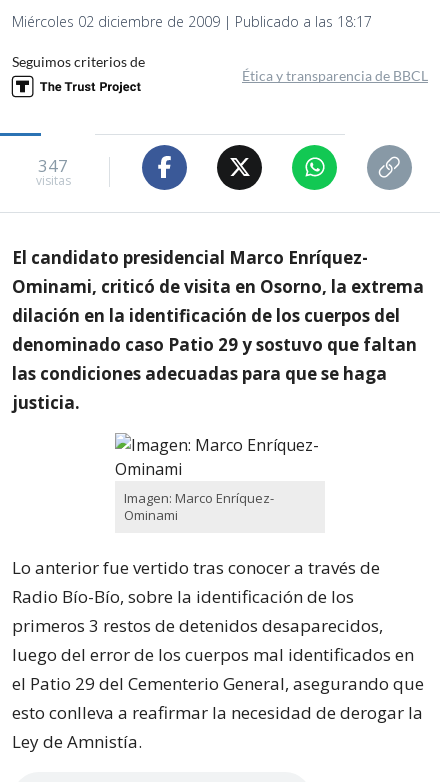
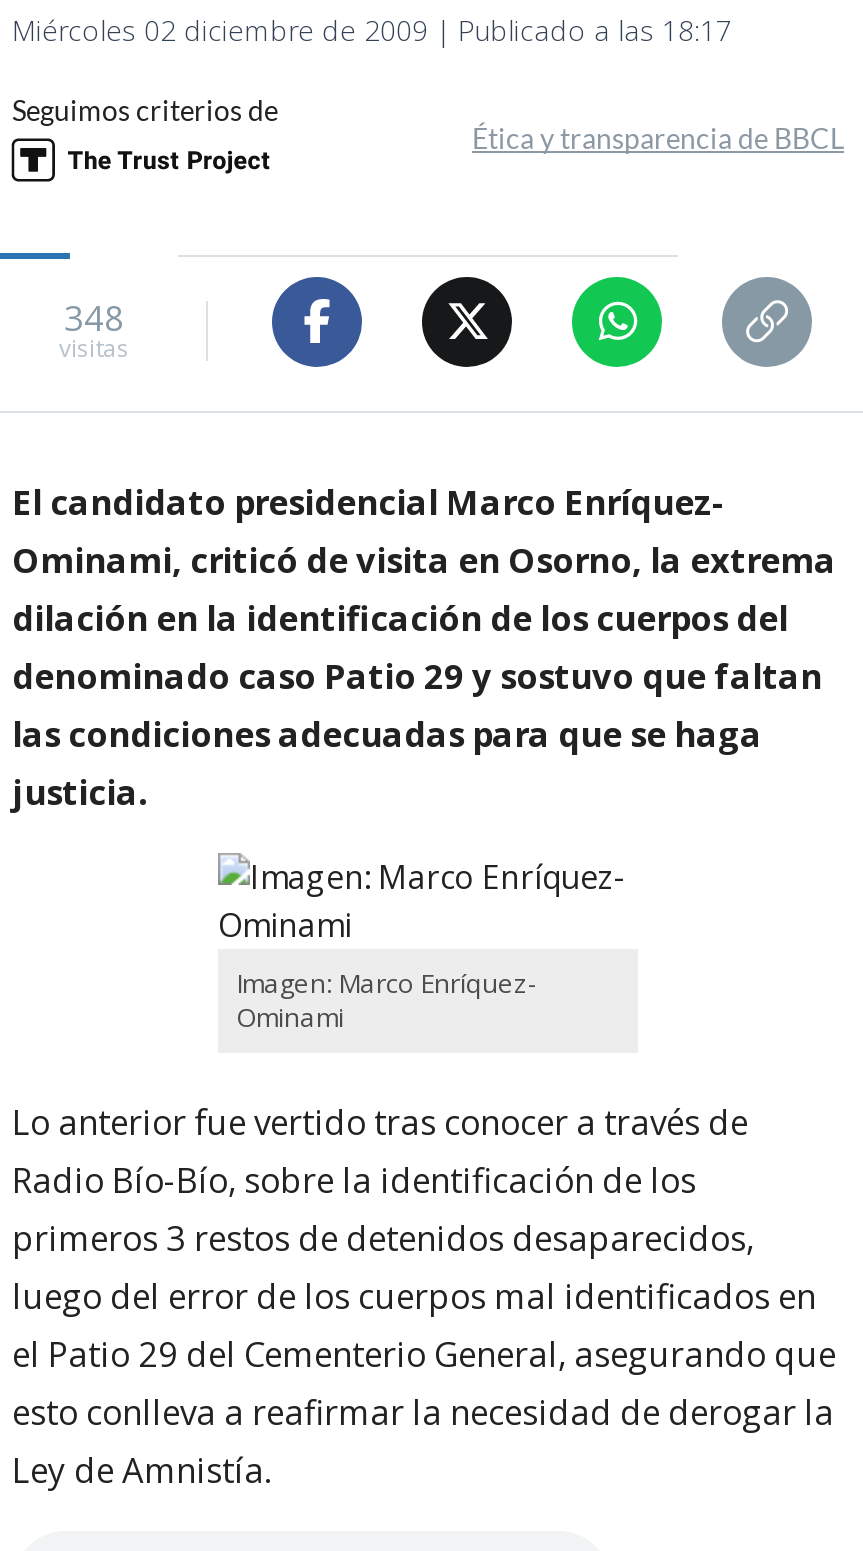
[38,154,68,177] 347 -> [64,296,124,342] 348

